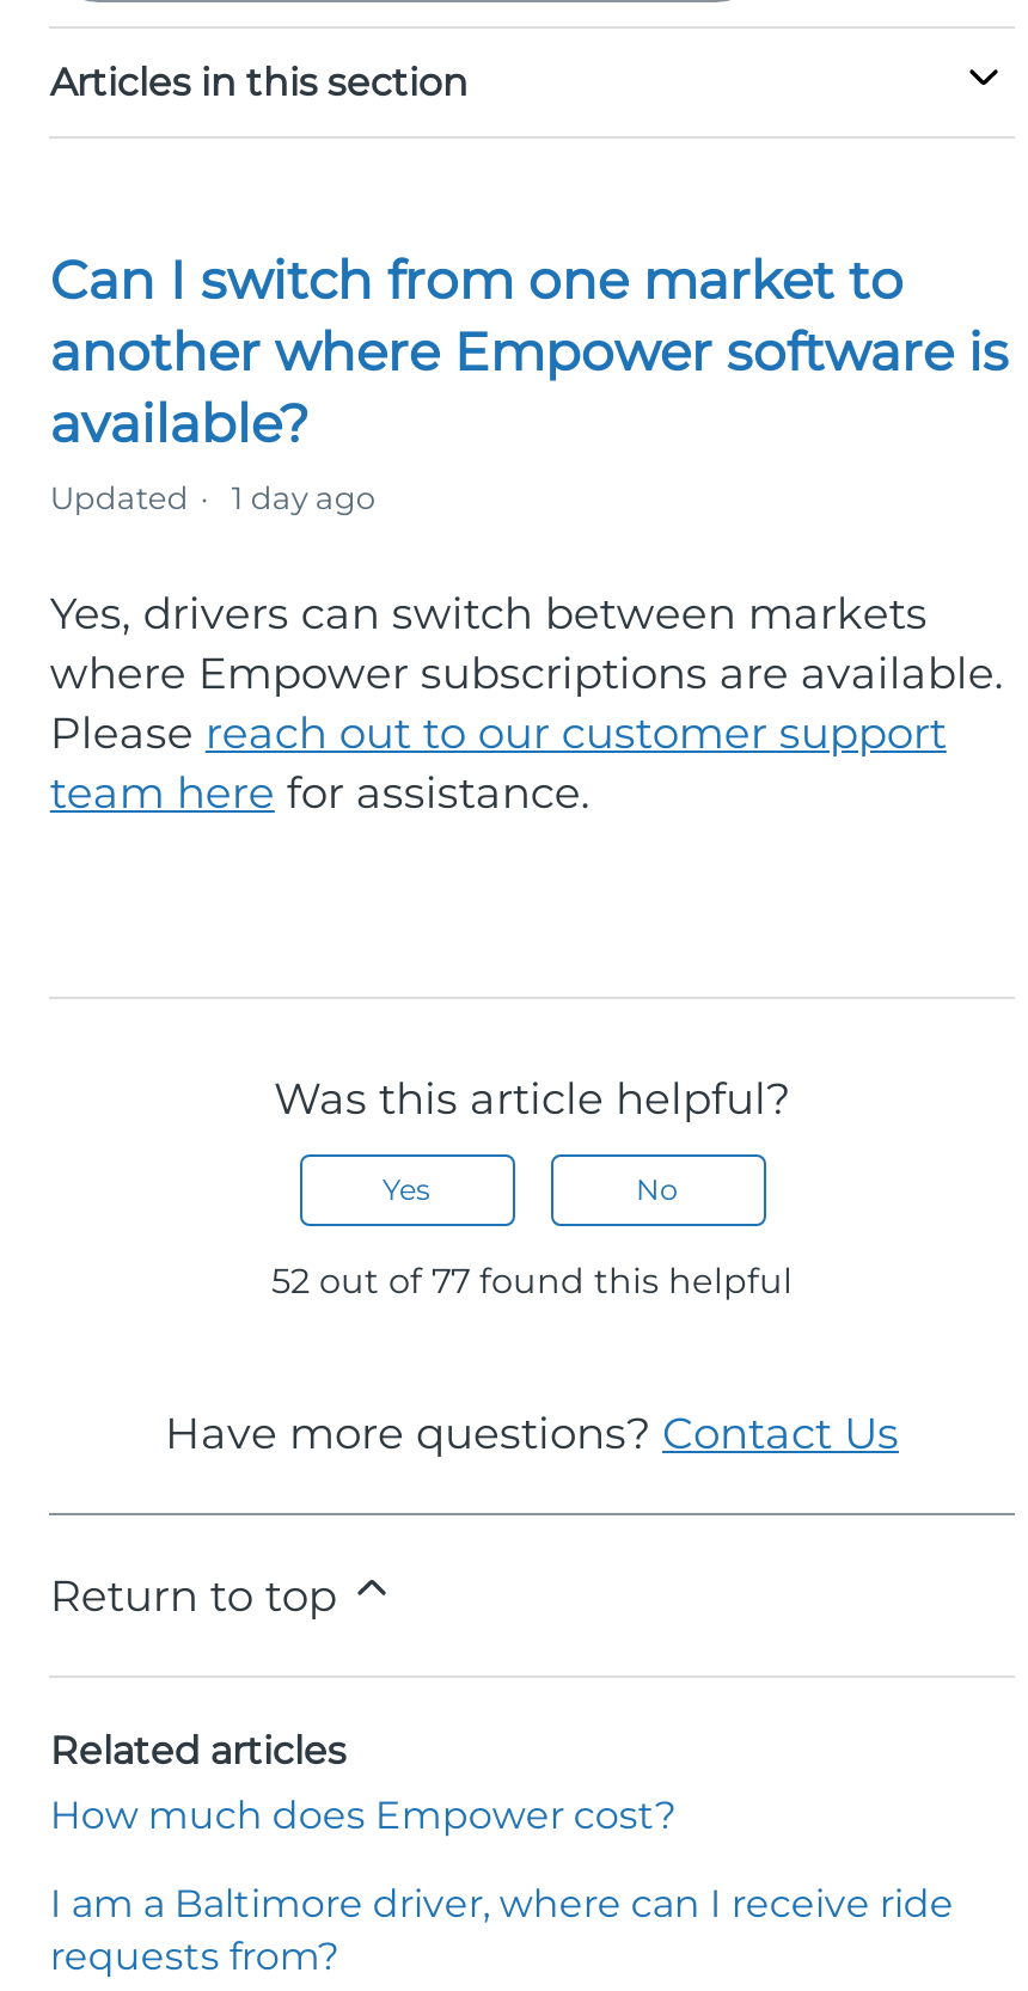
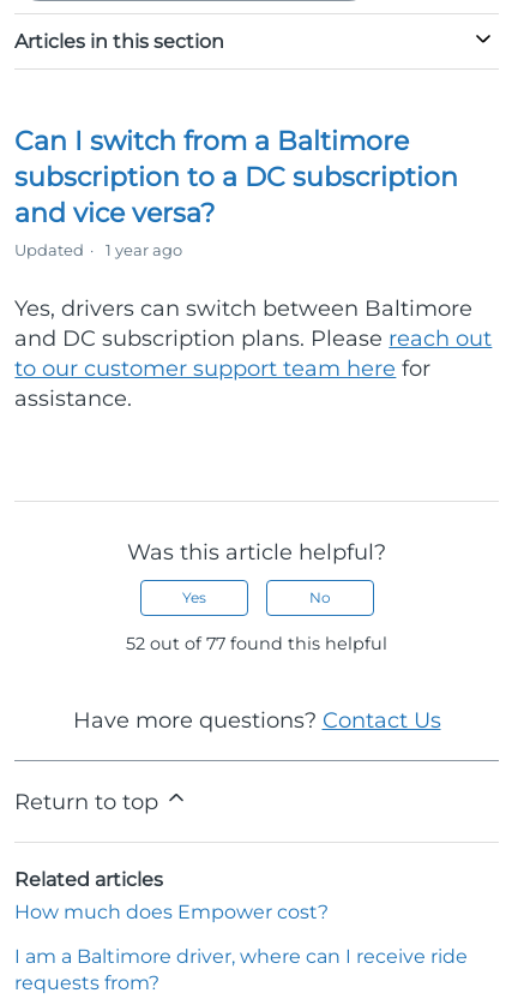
[50,249,1009,457] Can I switch from one market to | another where Empower software is | available? -> [15,125,459,229] Can I switch from a Baltimore | subscription to a DC subscription | and vice versa?
[50,478,375,516] Updated 1 day ago -> [15,240,183,259] Updated 1 year ago
[50,588,1004,820] Yes, drivers can switch between markets | where Empower subscriptions are available. | Please reach out to our customer support | team here for assistance. -> [15,295,492,412] Yes, drivers can switch between Baltimore | and DC subscription plans. Please reach out | to our customer support team here for | assistance.

